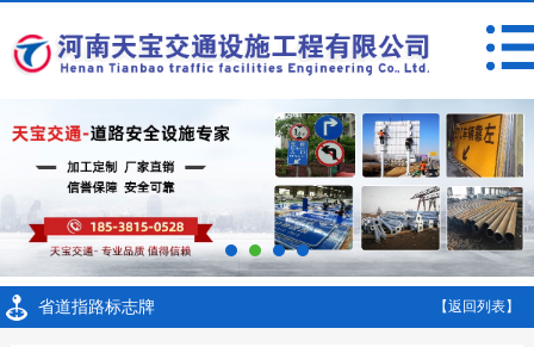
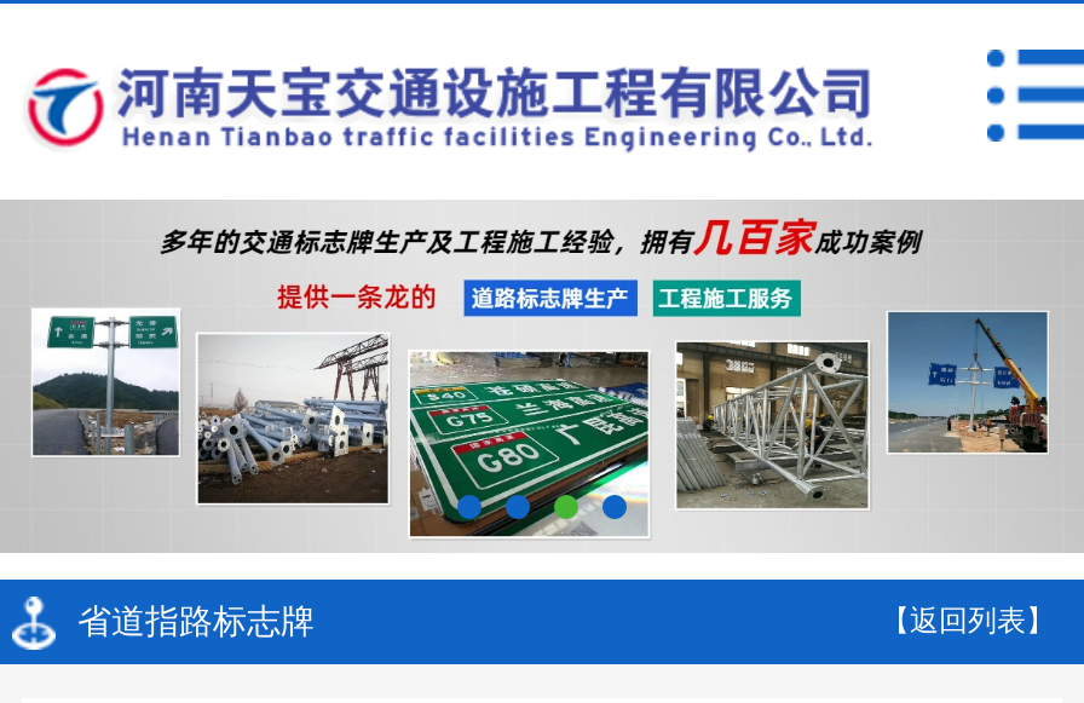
[4,100,530,278] [image] -> [7,200,1077,560] [image]

